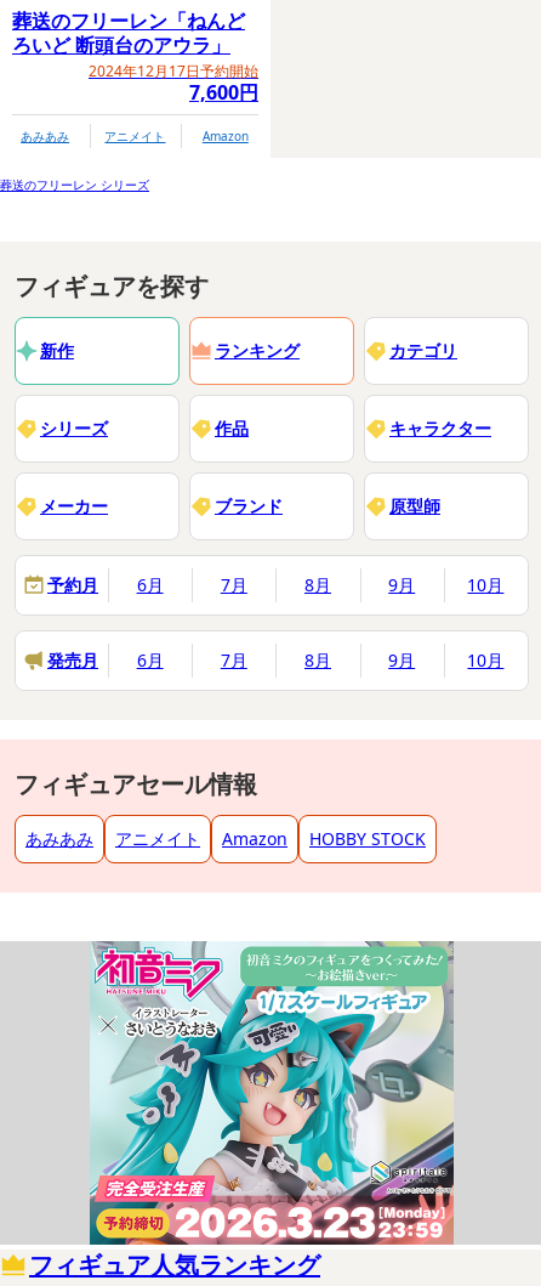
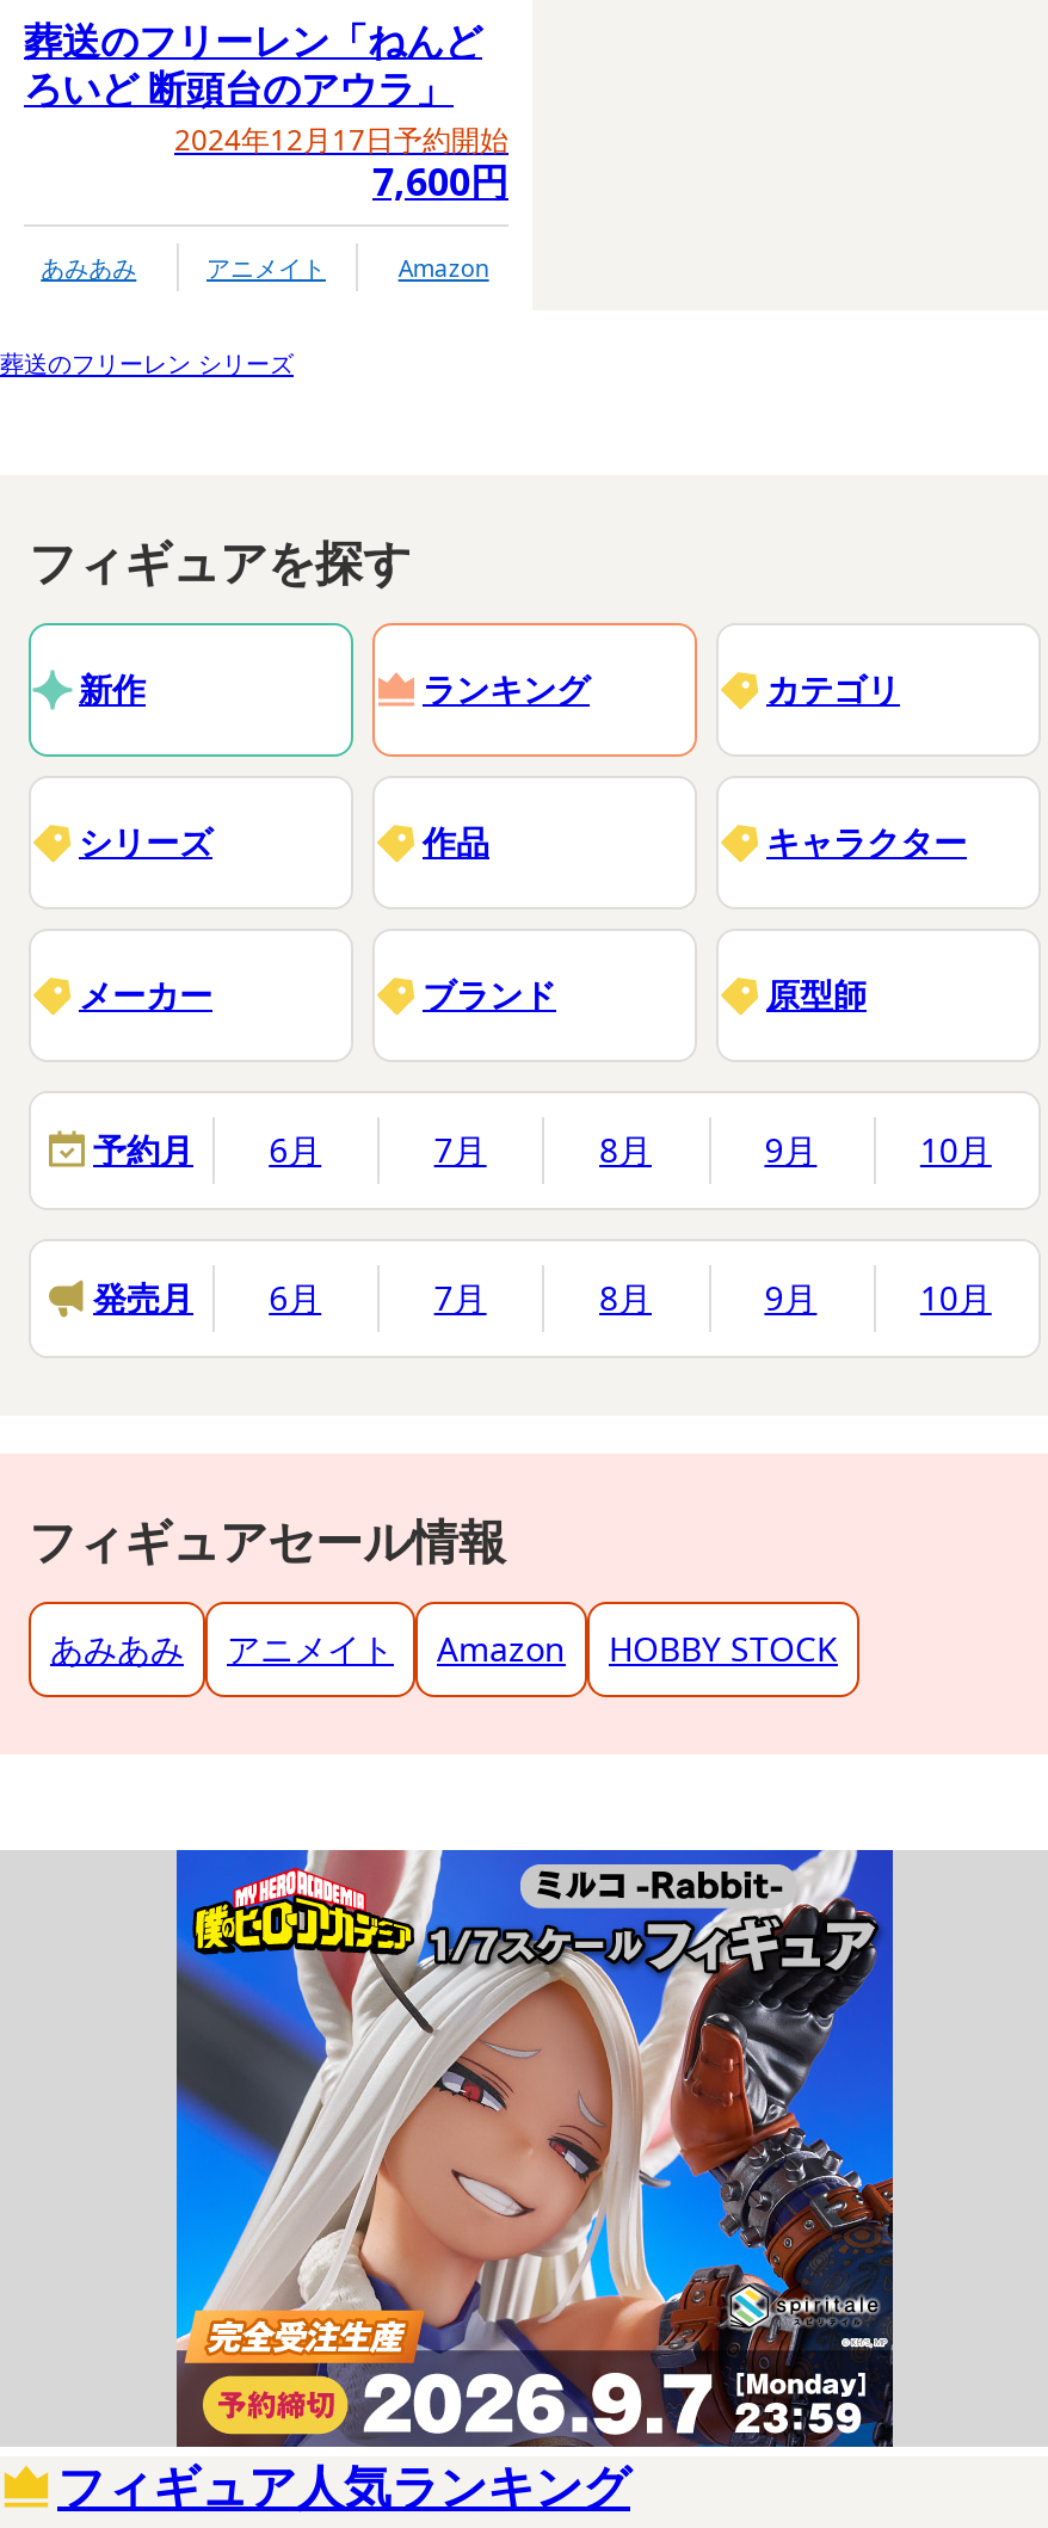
[90,940,455,1246] [image] -> [174,1848,895,2449] [image]

